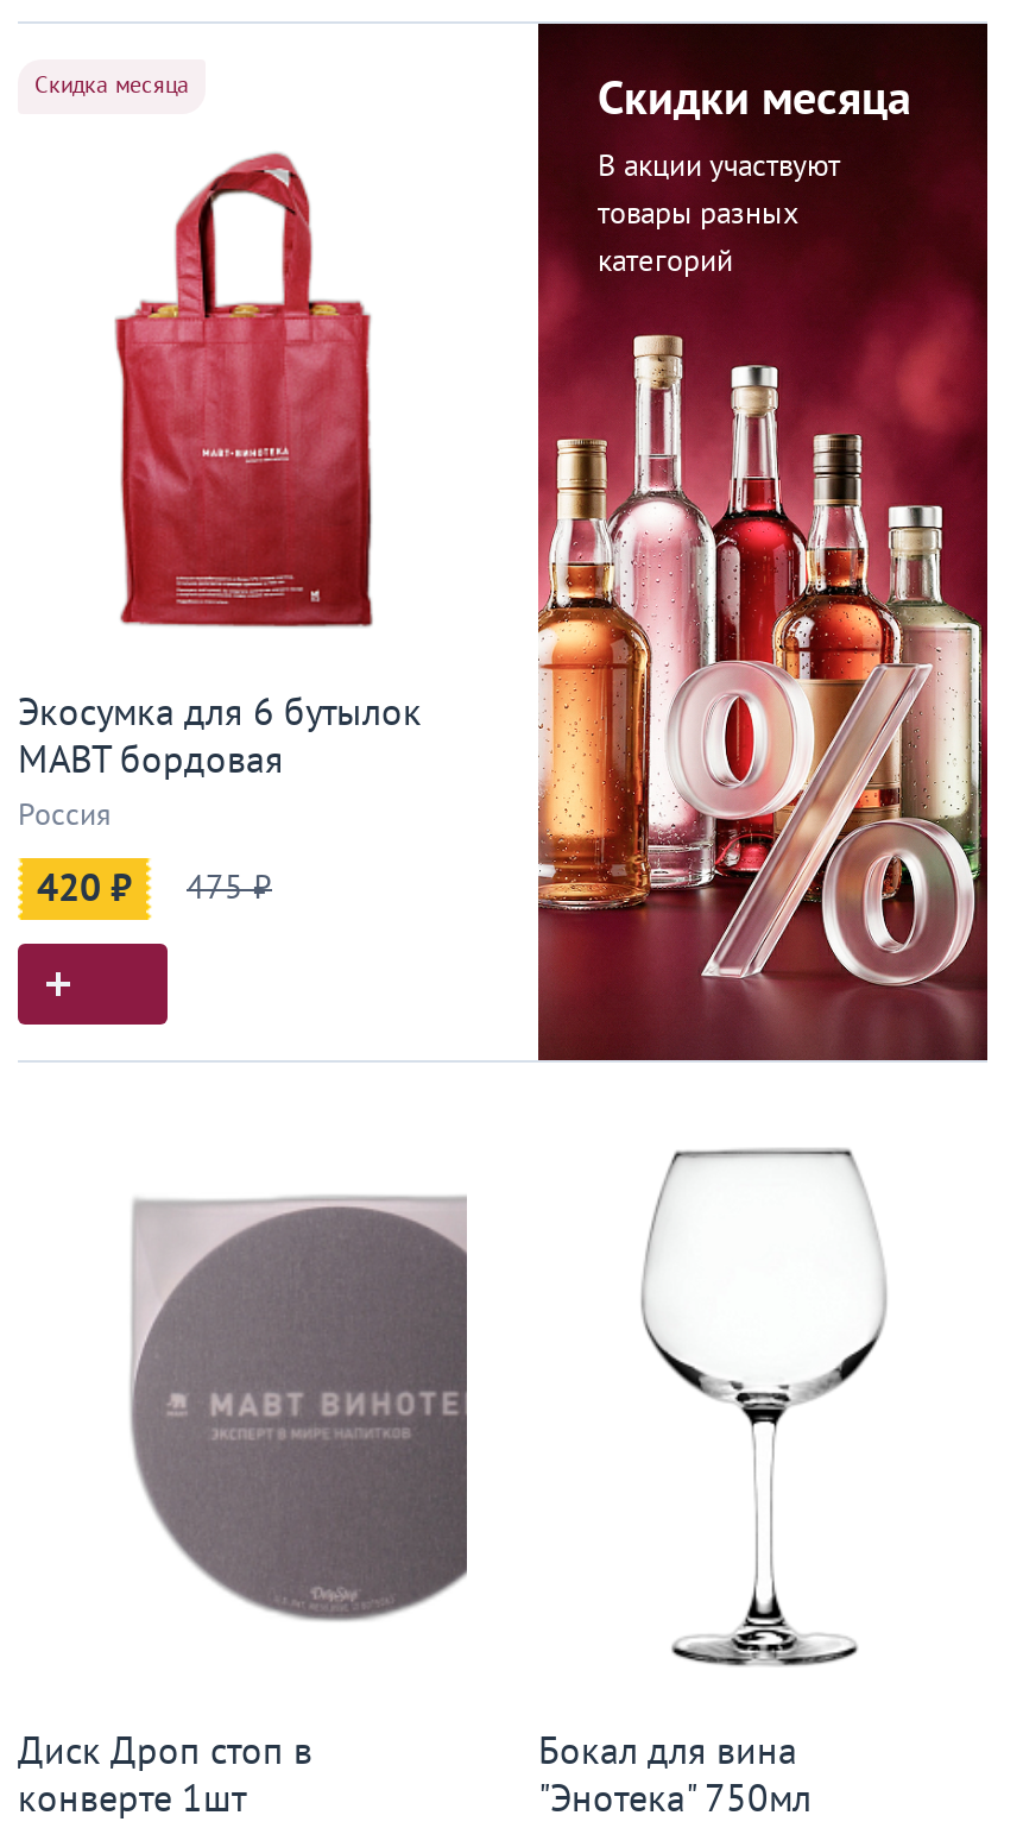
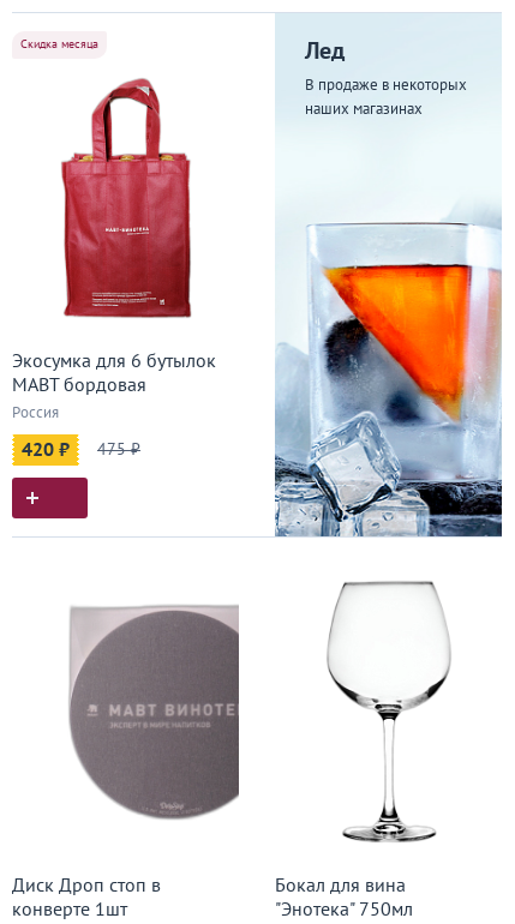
[536,21,990,1063] [image] | Скидки месяца | В акции участвуют | товары разных | категорий -> [274,13,503,538] [image] | Лед | В продаже в некоторых | наших магазинах

